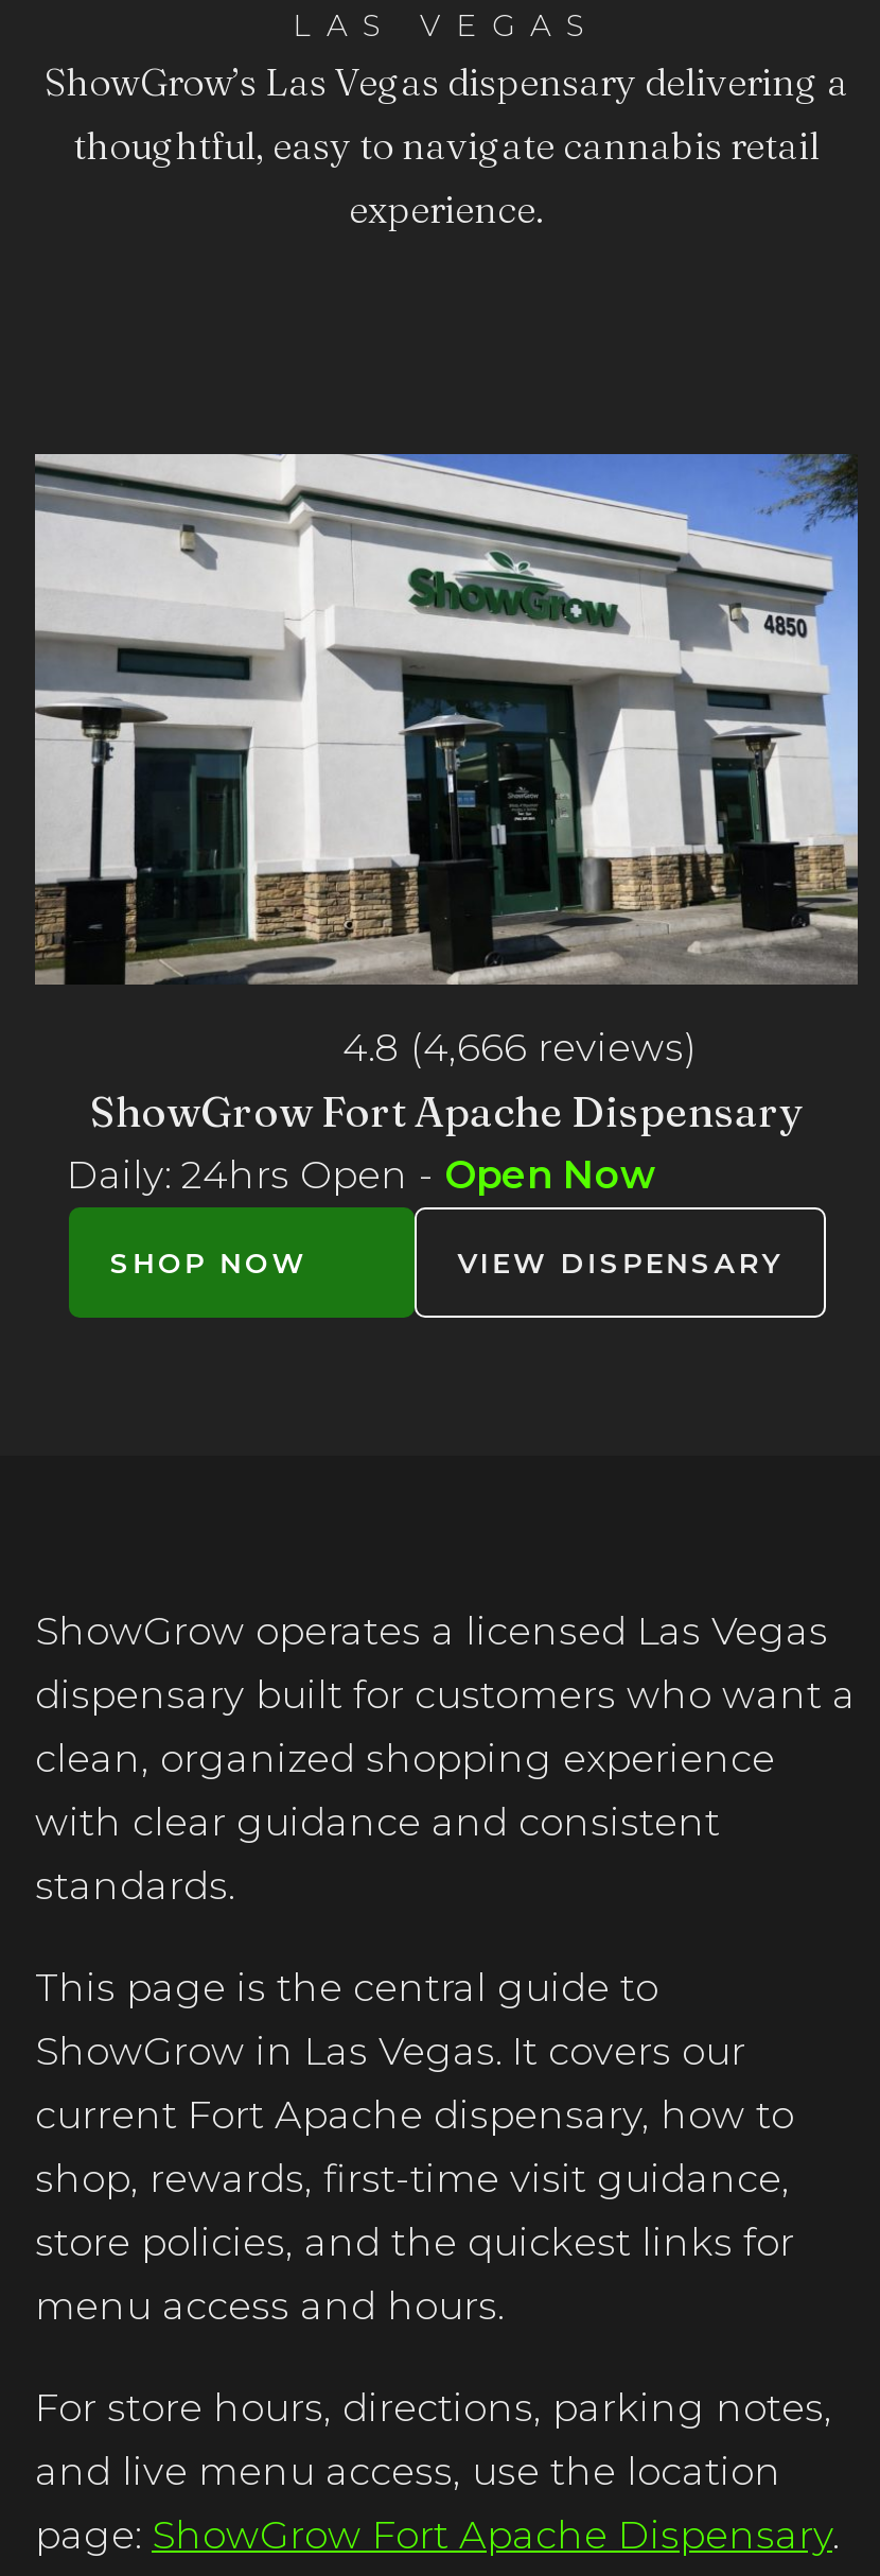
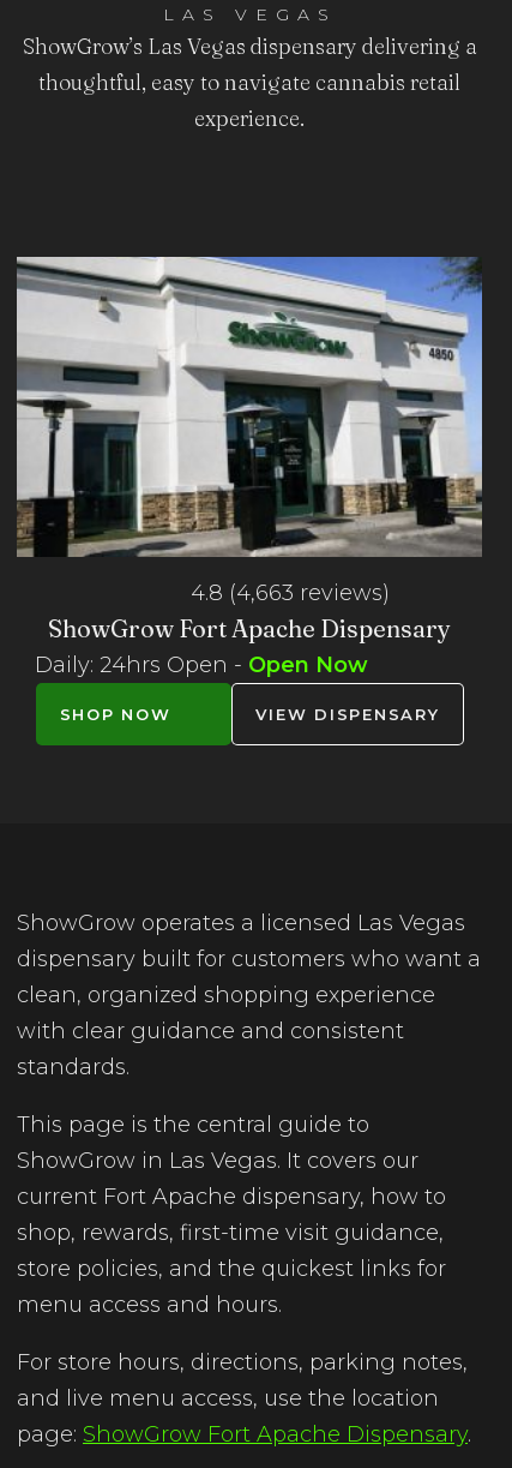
[342,1025,697,1072] 4.8 (4,666 reviews) -> [191,580,390,606] 4.8 (4,663 reviews)

